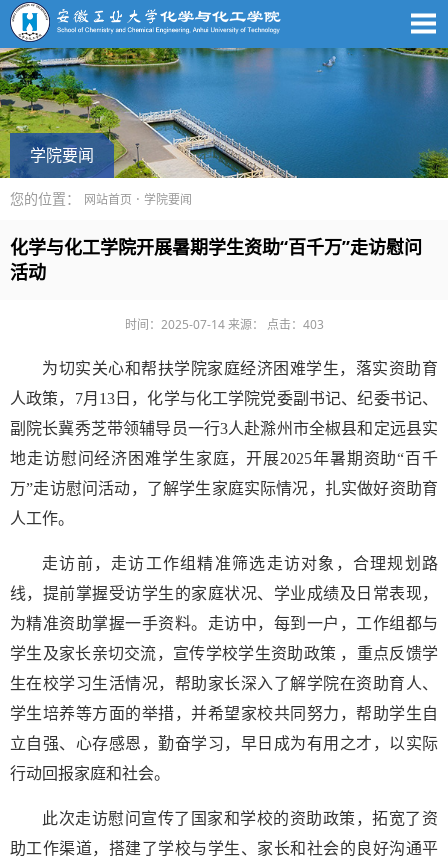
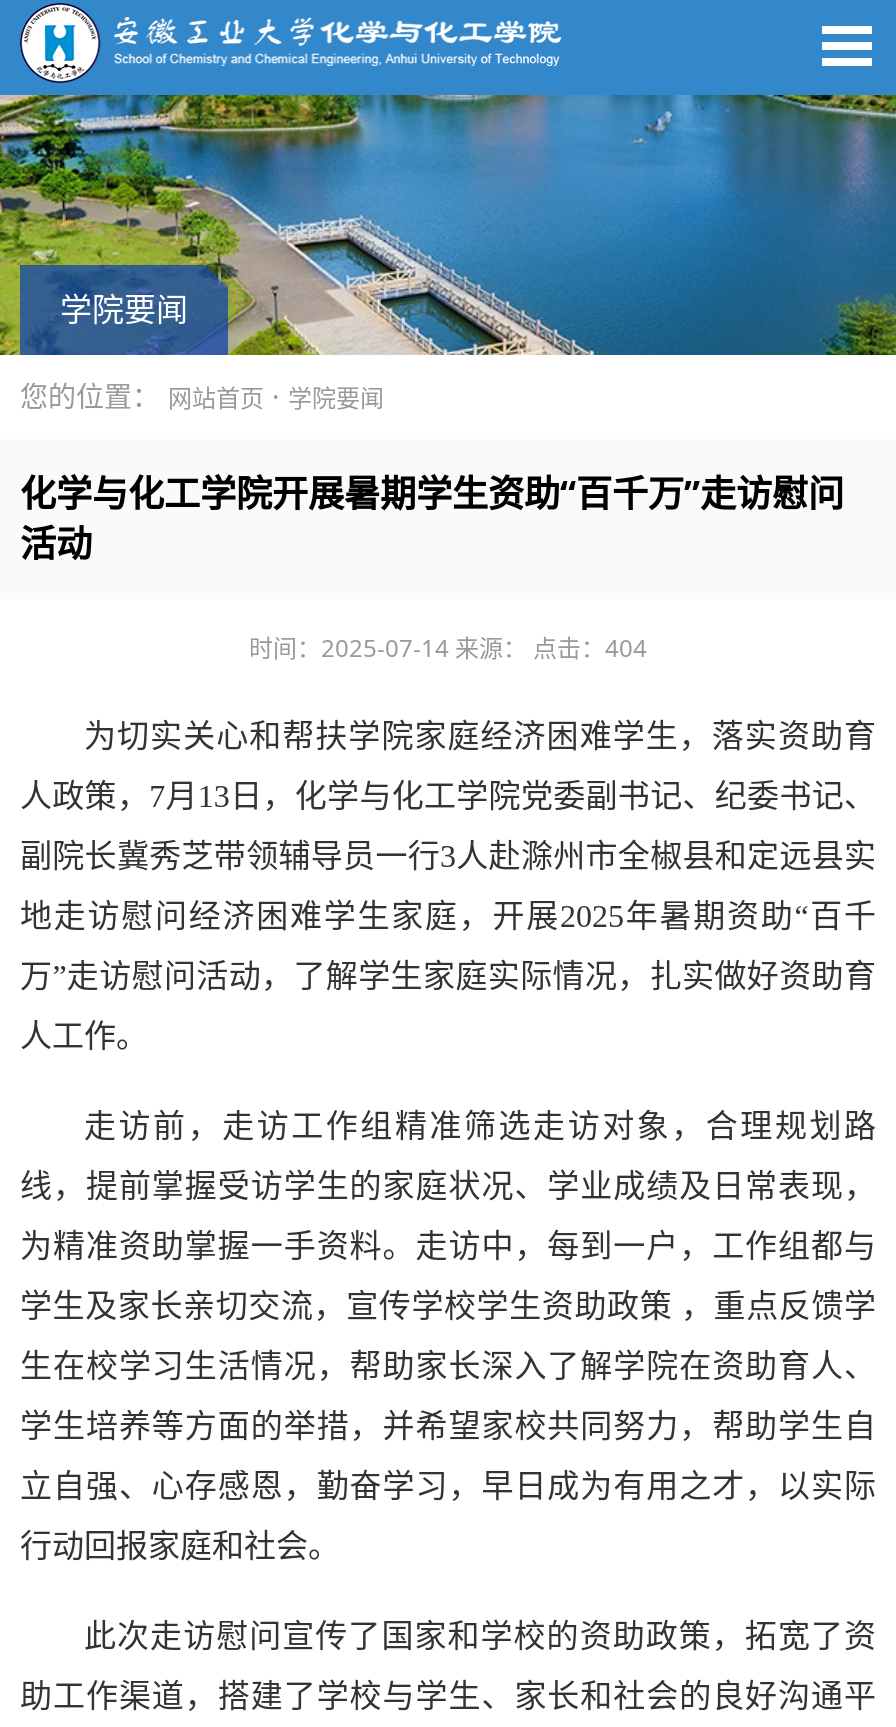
[124,316,323,333] 时间：2025-07-14 来源： 点击：403 -> [249,631,647,665] 时间：2025-07-14 来源： 点击：404

